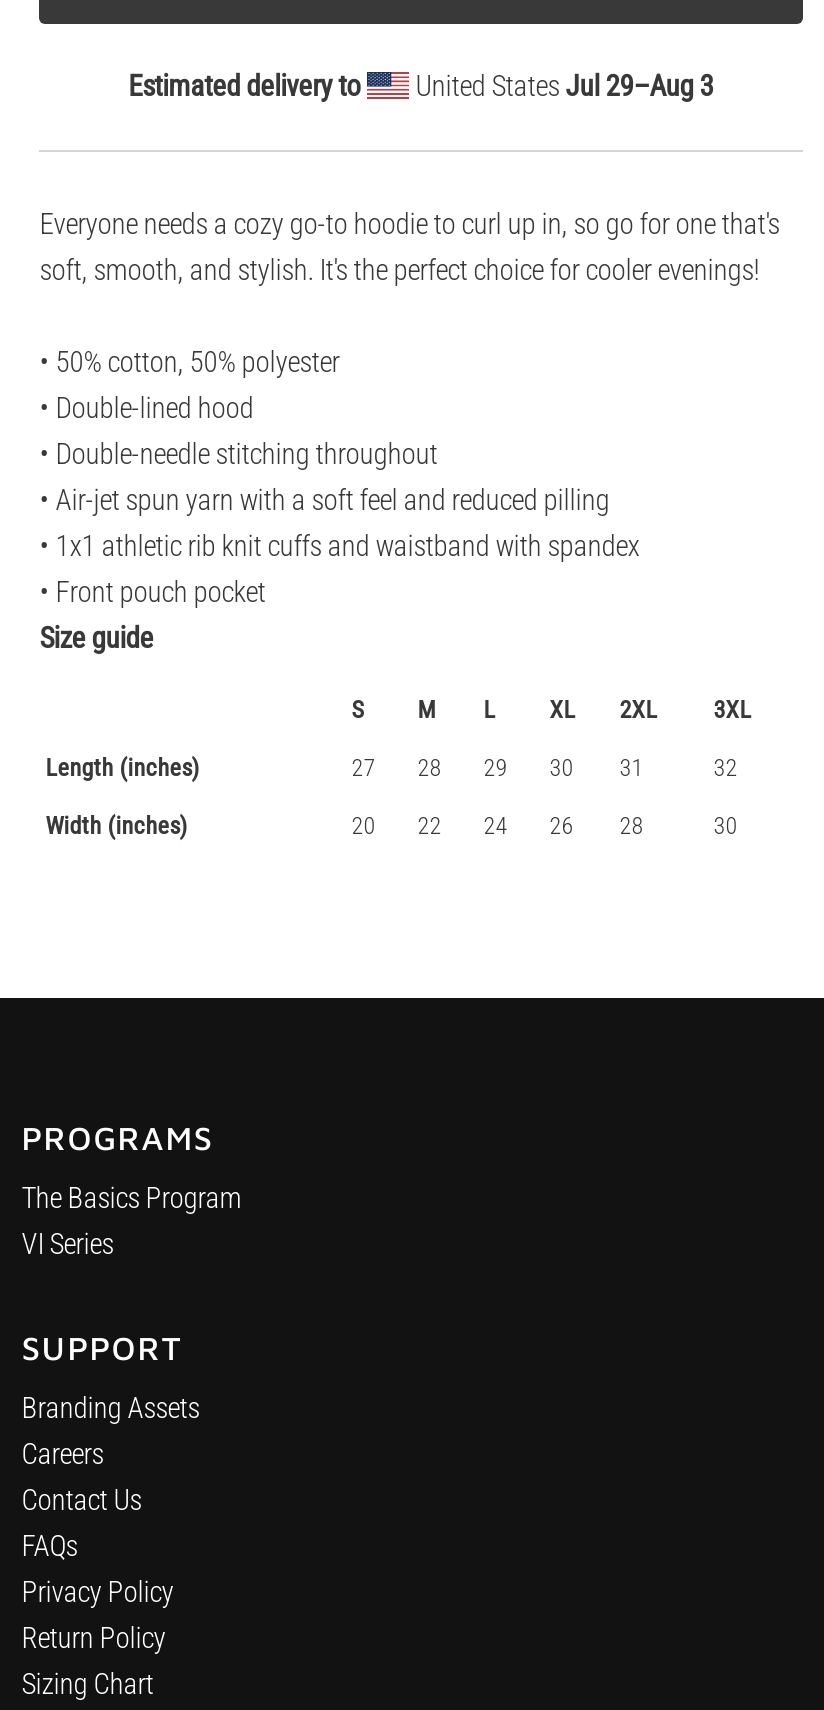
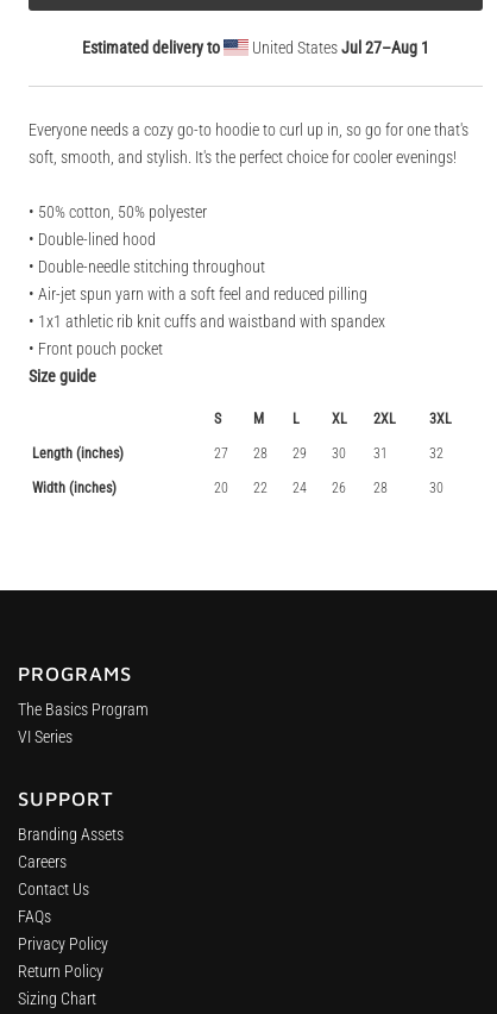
[410,71,714,105] United States Jul 29–Aug 3 -> [249,39,430,59] United States Jul 27–Aug 1

